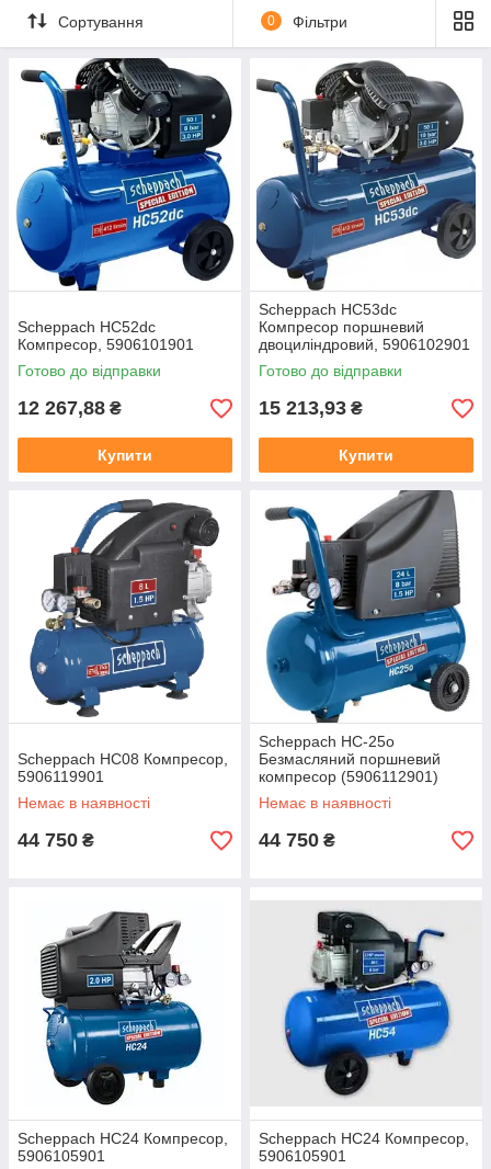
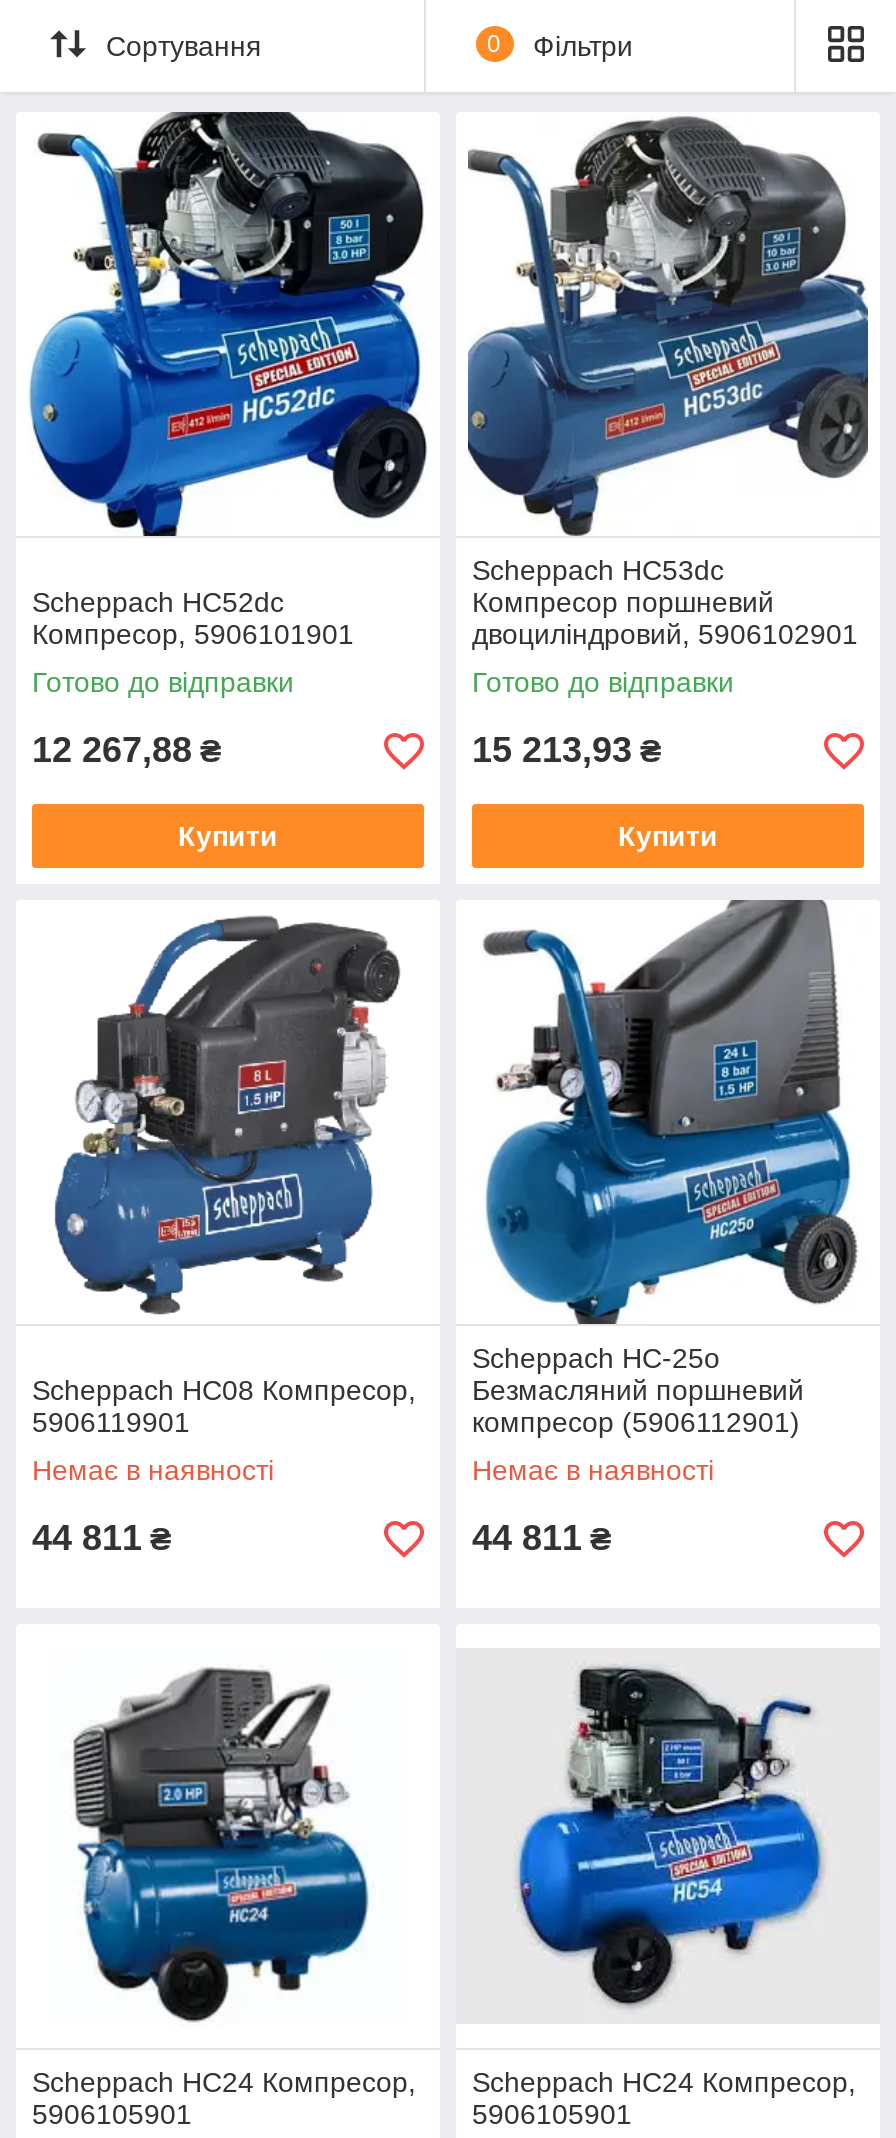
[18,829,94,851] 44 750 ₴ -> [32,1518,172,1558] 44 811 ₴
[259,829,335,851] 44 750 ₴ -> [472,1518,612,1558] 44 811 ₴

